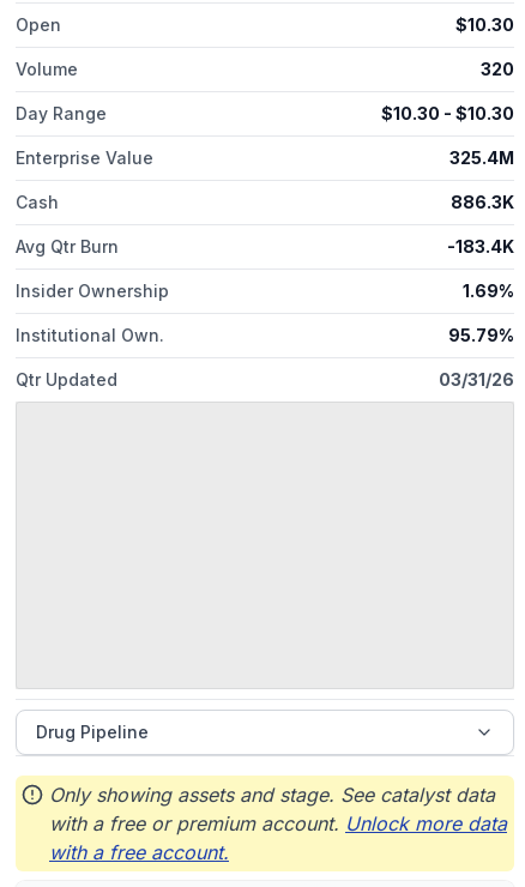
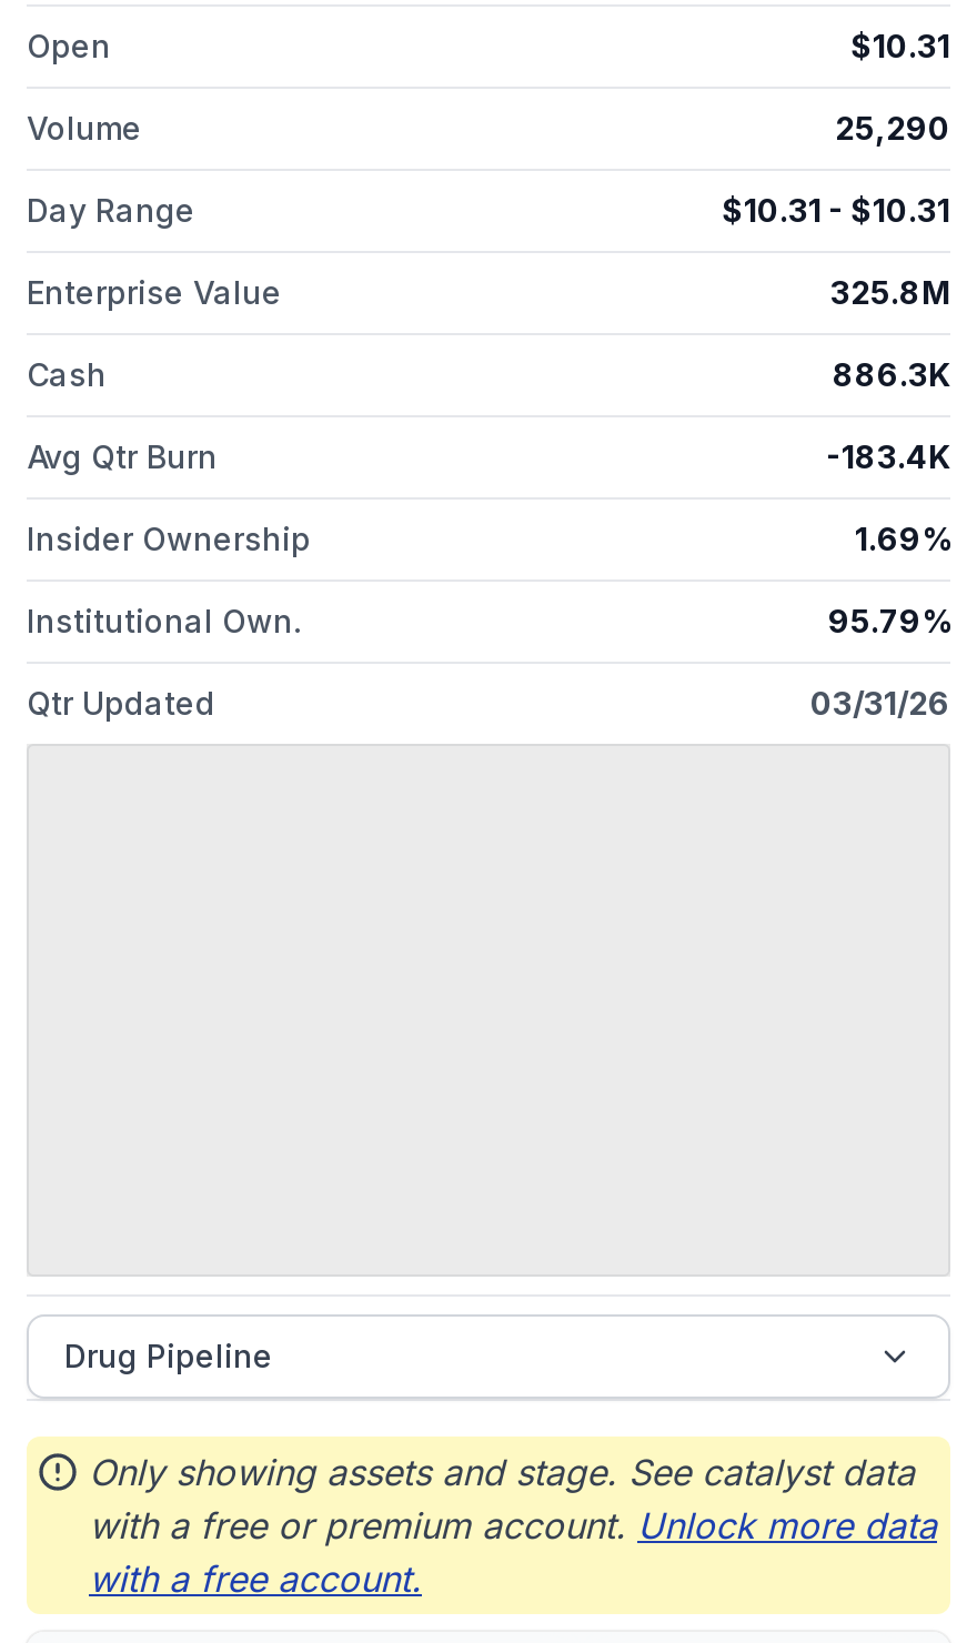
[455,14,514,35] $10.30 -> [850,27,950,64] $10.31
[481,59,514,79] 320 -> [835,109,950,147] 25,290
[381,103,514,123] $10.30 - $10.30 -> [722,191,950,229] $10.31 - $10.31
[449,147,514,168] 325.4M -> [830,273,950,311] 325.8M

